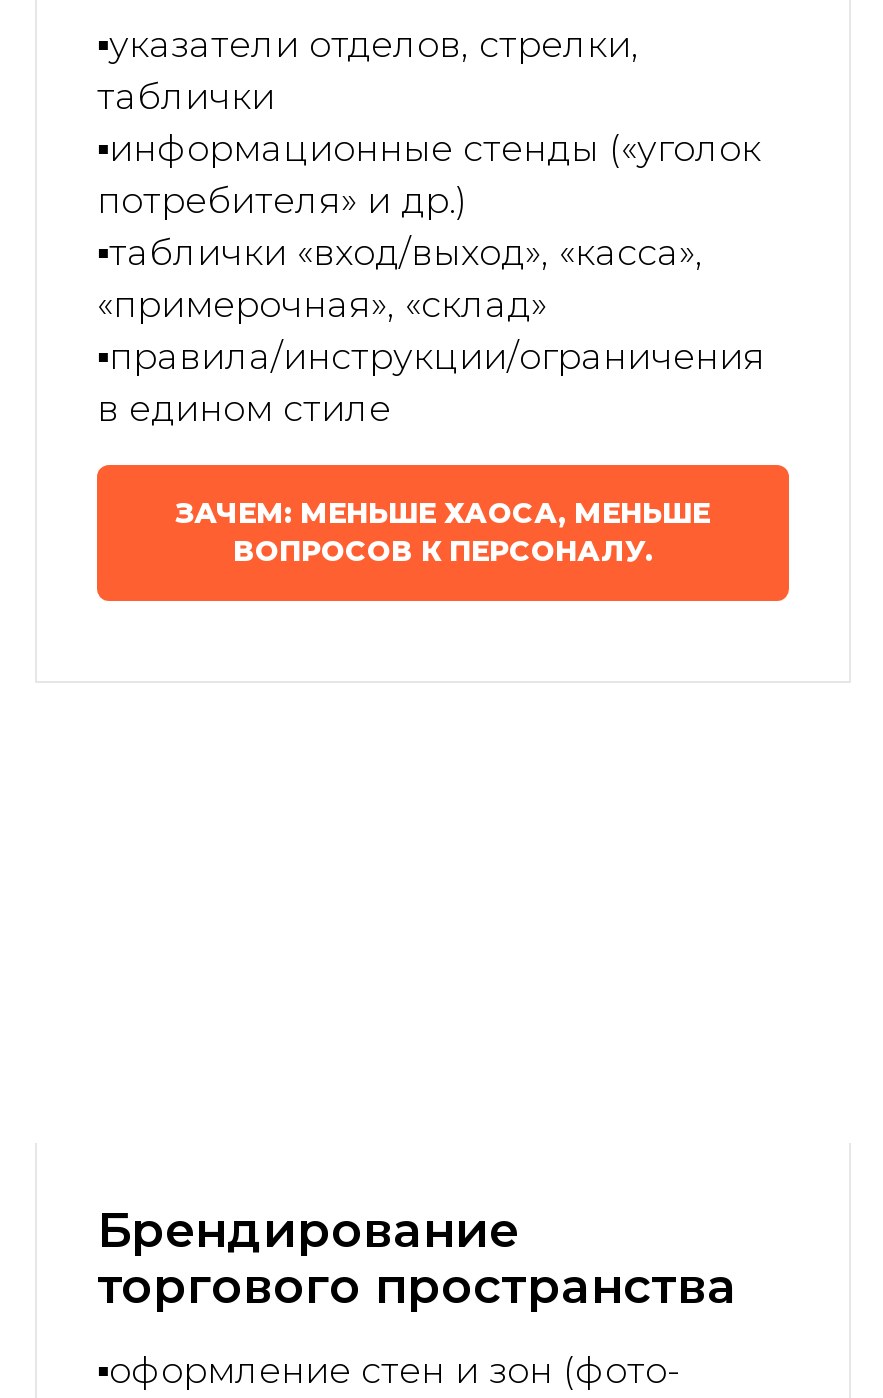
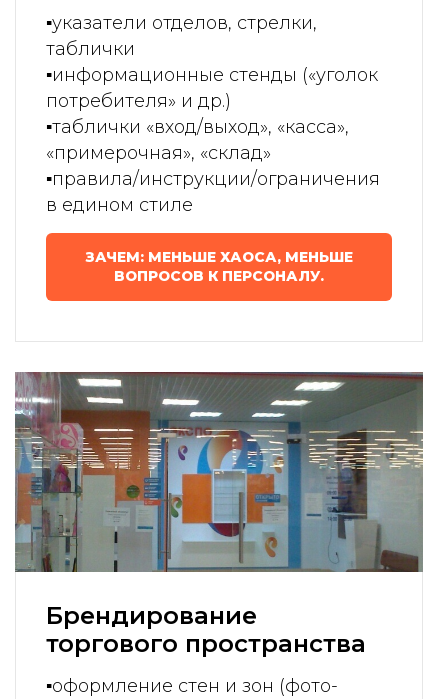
none -> [14,371,424,573] [image]

